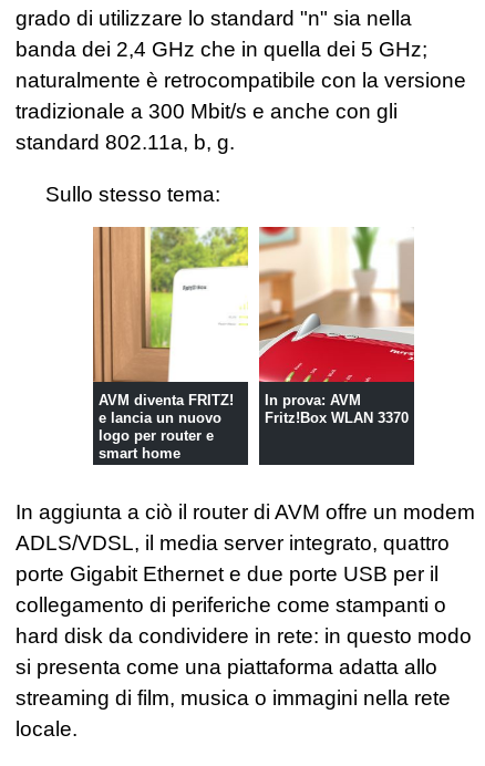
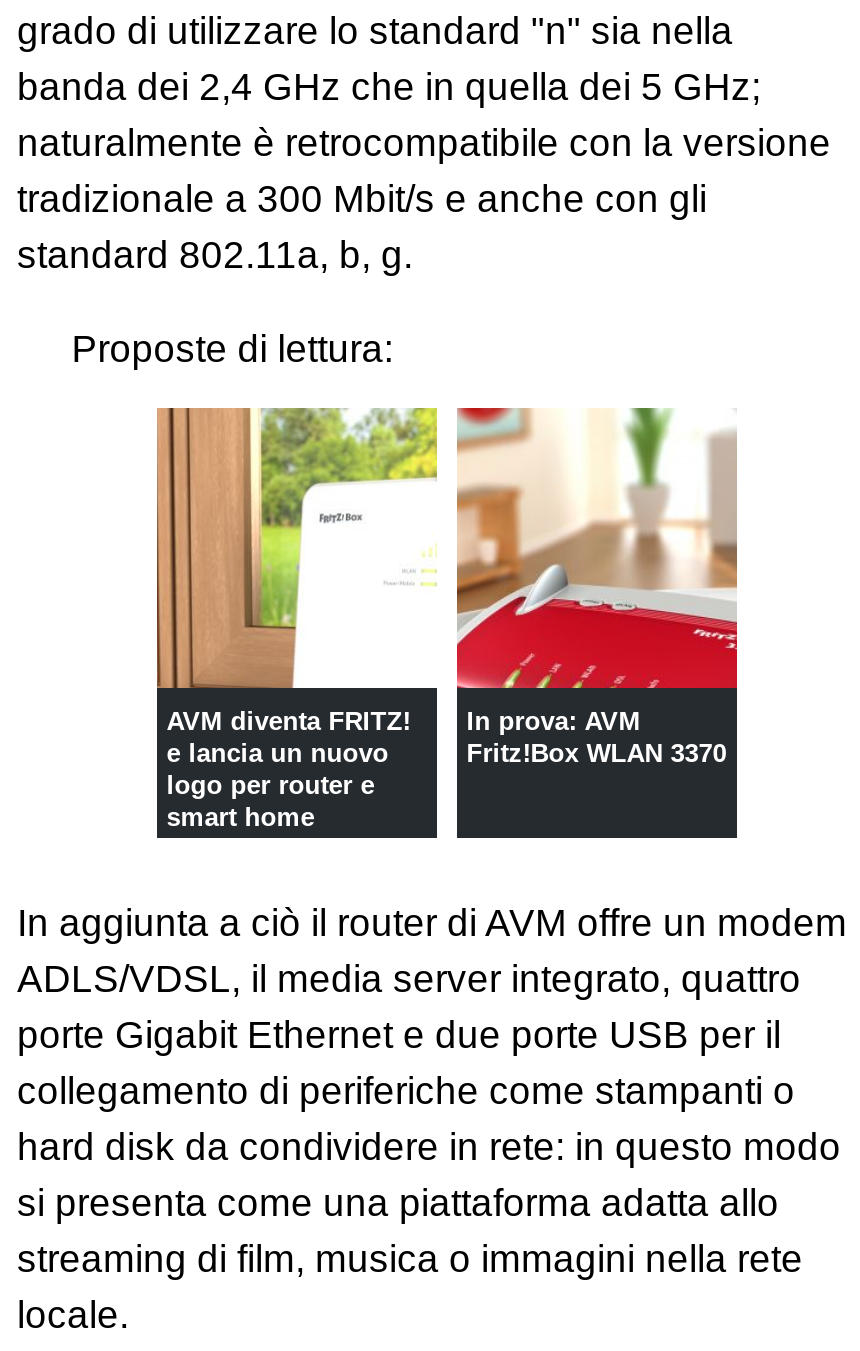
[46,182,221,206] Sullo stesso tema: -> [71,328,393,370] Proposte di lettura:

